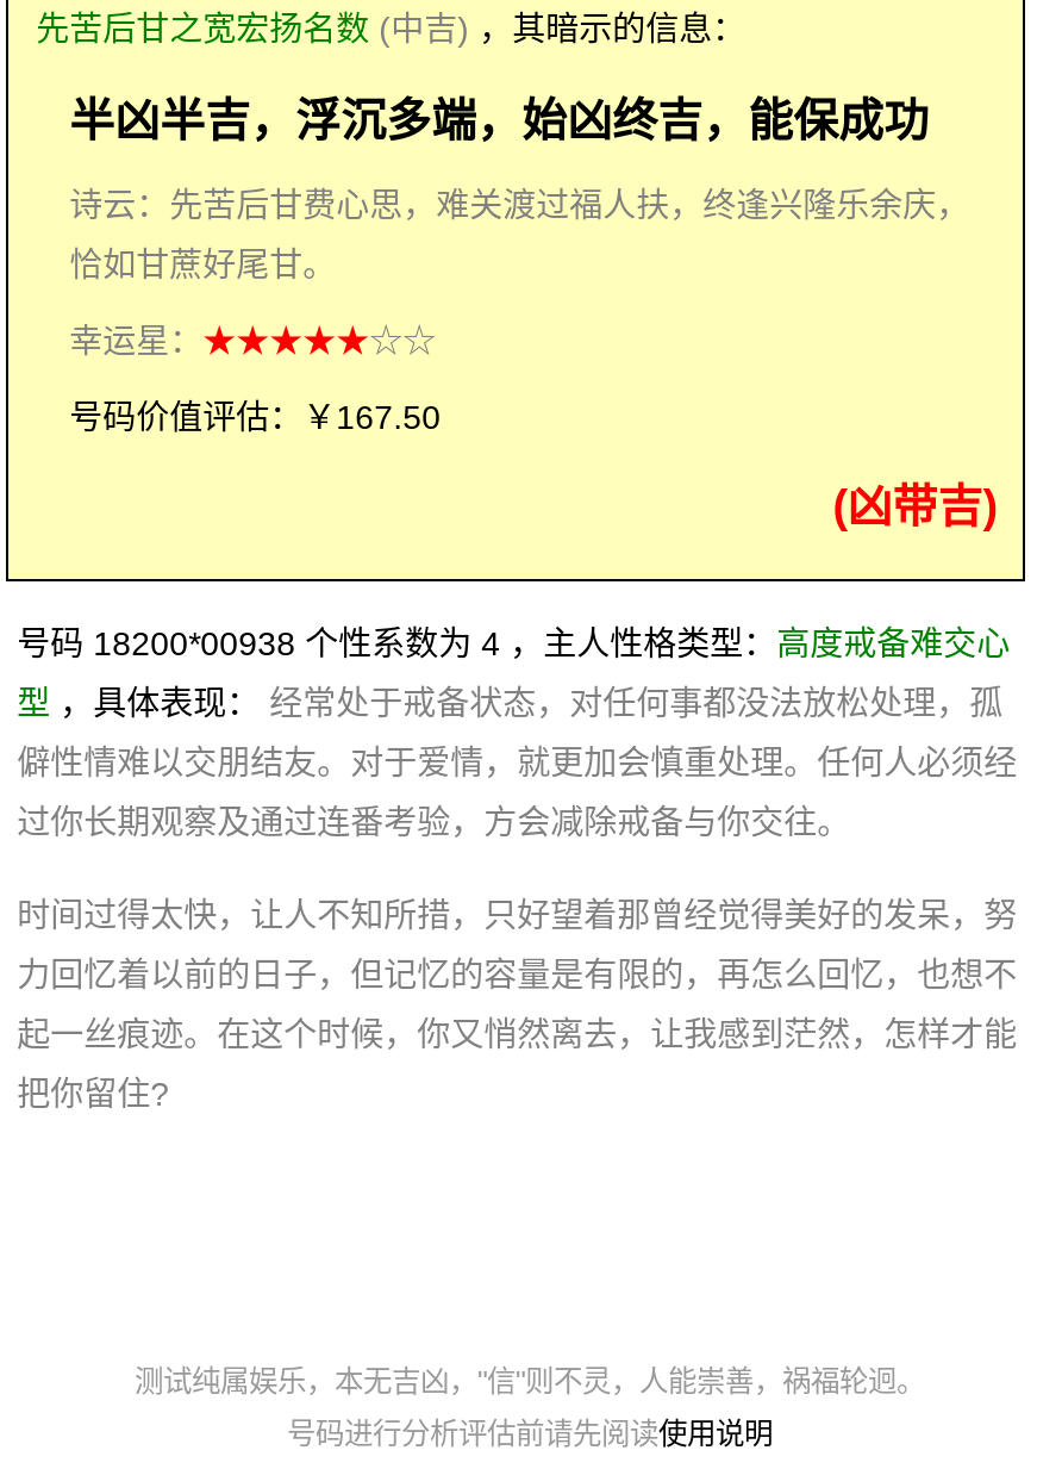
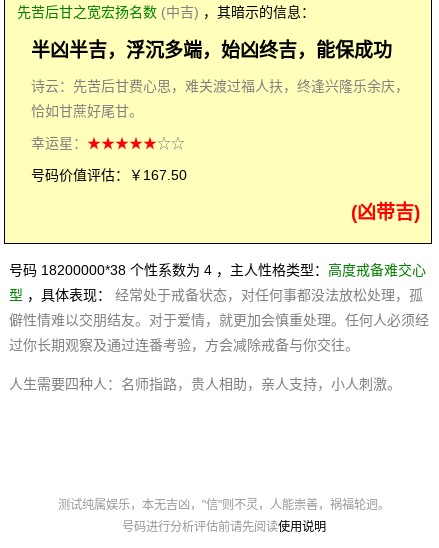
[17,625,1010,663] 号码 18200*00938 个性系数为 4 ，主人性格类型：高度戒备难交心 -> [9,262,426,278] 号码 18200000*38 个性系数为 4 ，主人性格类型：高度戒备难交心
[17,896,1017,1113] 时间过得太快，让人不知所措，只好望着那曾经觉得美好的发呆，努 | 力回忆着以前的日子，但记忆的容量是有限的，再怎么回忆，也想不 | 起一丝痕迹。在这个时候，你又悄然离去，让我感到茫然，怎样才能 | 把你留住? -> [9,376,401,392] 人生需要四种人：名师指路，贵人相助，亲人支持，小人刺激。

